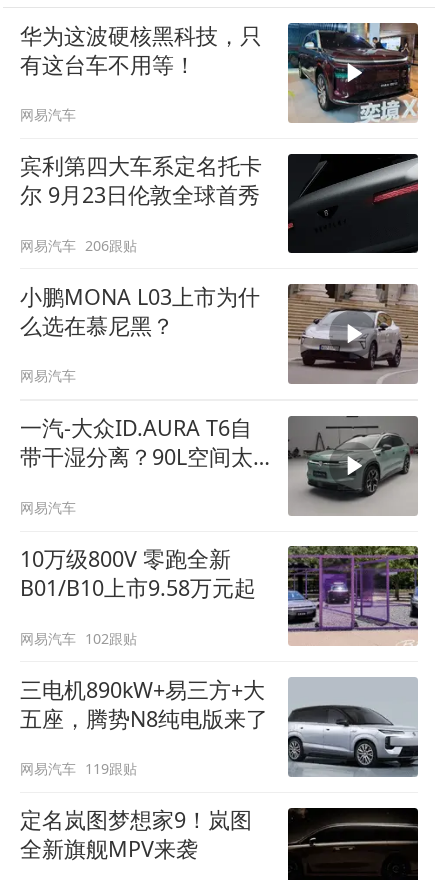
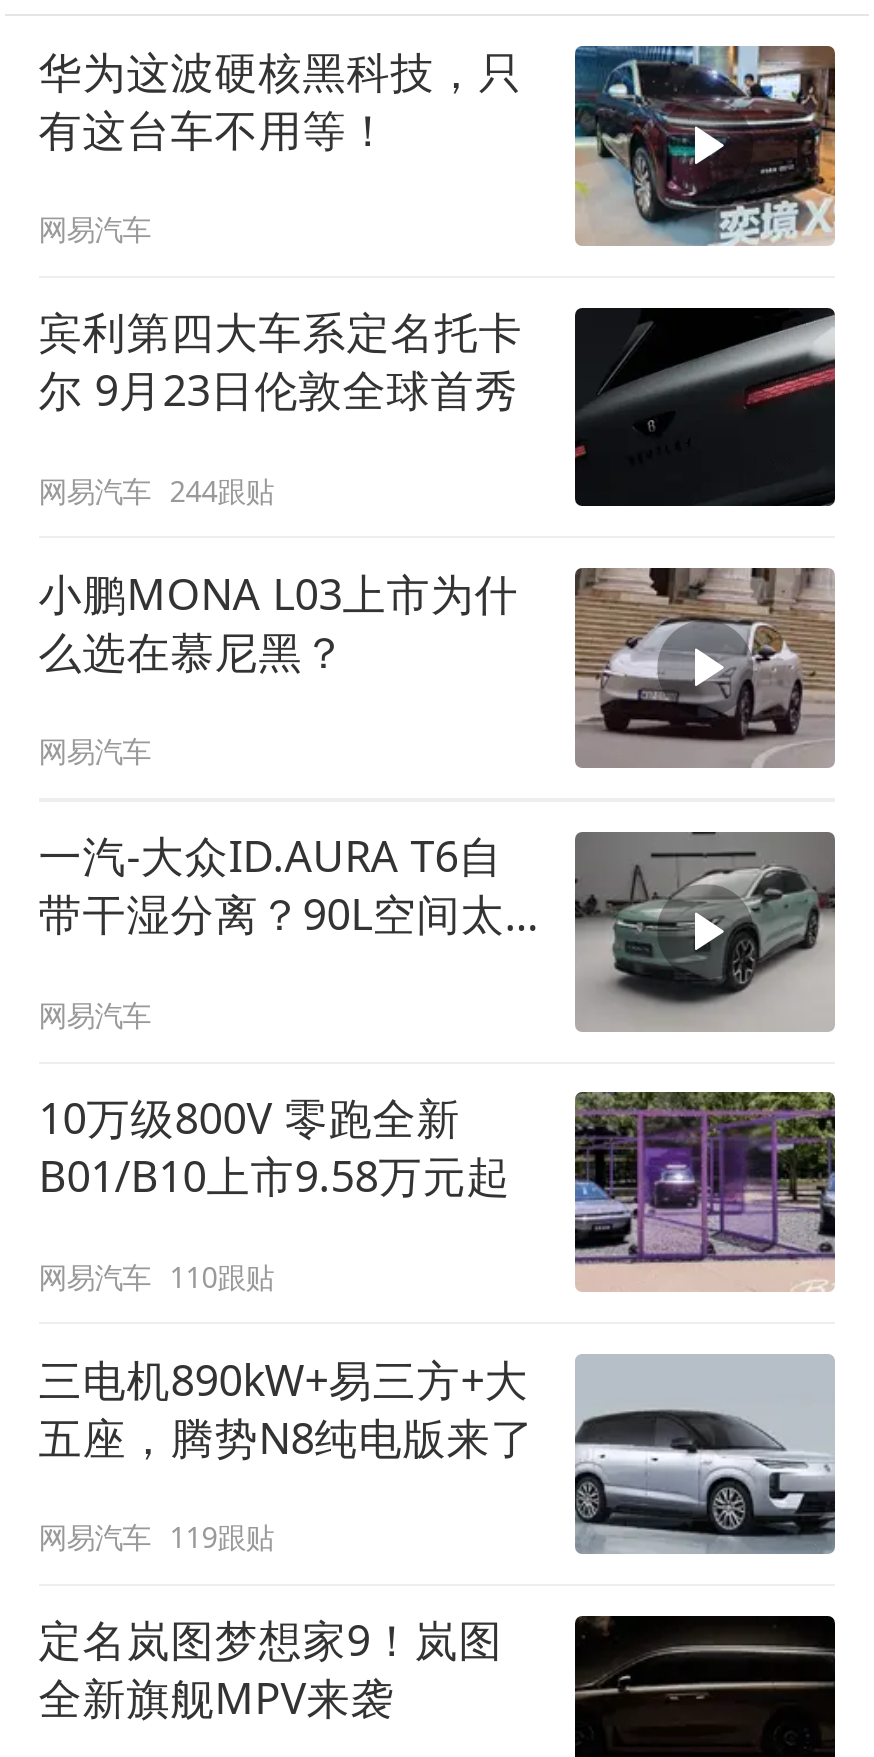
[20,236,137,255] 网易汽车 206跟贴 -> [38,471,274,509] 网易汽车 244跟贴
[20,629,137,648] 网易汽车 102跟贴 -> [38,1257,274,1295] 网易汽车 110跟贴

